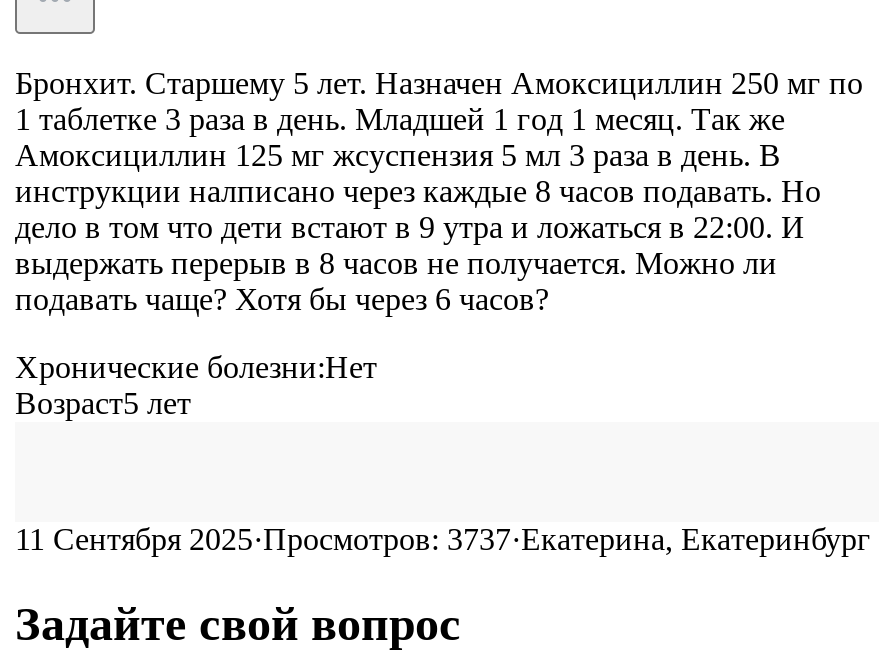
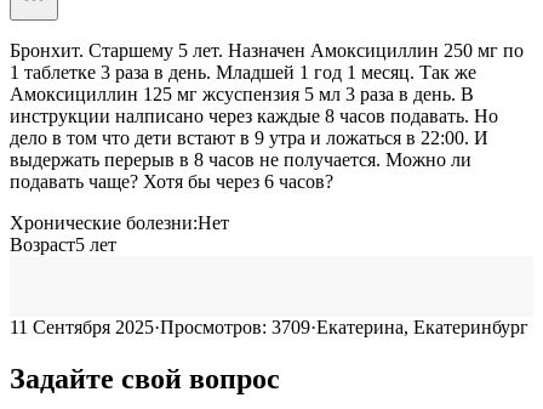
[15,522,871,556] 11 Сентября 2025·Просмотров: 3737·Екатерина, Екатеринбург -> [10,317,528,337] 11 Сентября 2025·Просмотров: 3709·Екатерина, Екатеринбург

